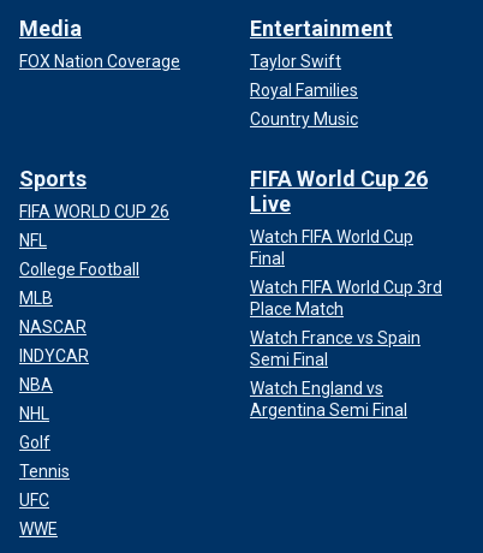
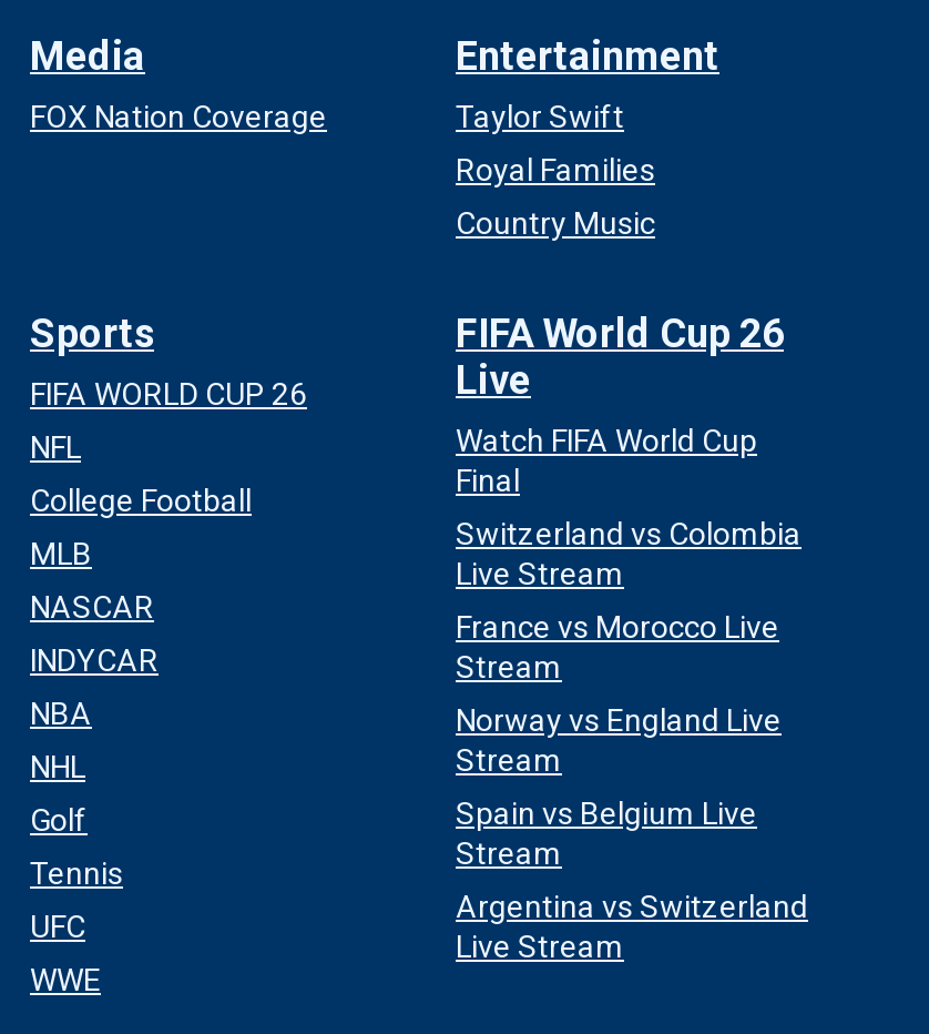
[250,278,442,420] Watch FIFA World Cup 3rd | Place Match | Watch France vs Spain | Semi Final | Watch England vs | Argentina Semi Final -> [456,516,808,964] Switzerland vs Colombia | Live Stream | France vs Morocco Live | Stream | Norway vs England Live | Stream | Spain vs Belgium Live | Stream | Argentina vs Switzerland | Live Stream

